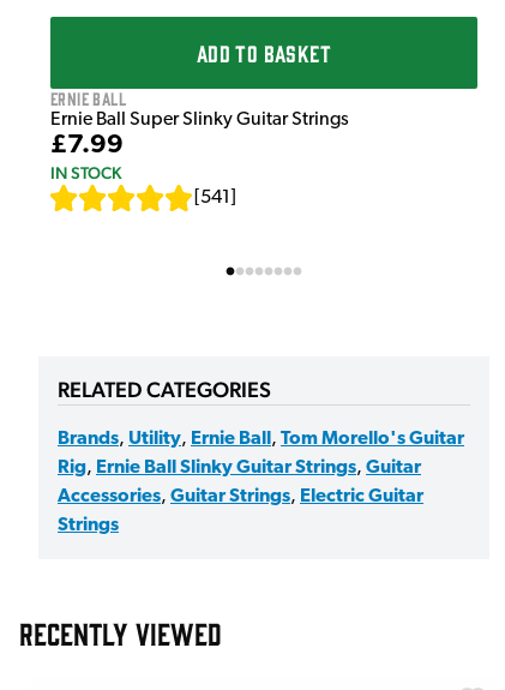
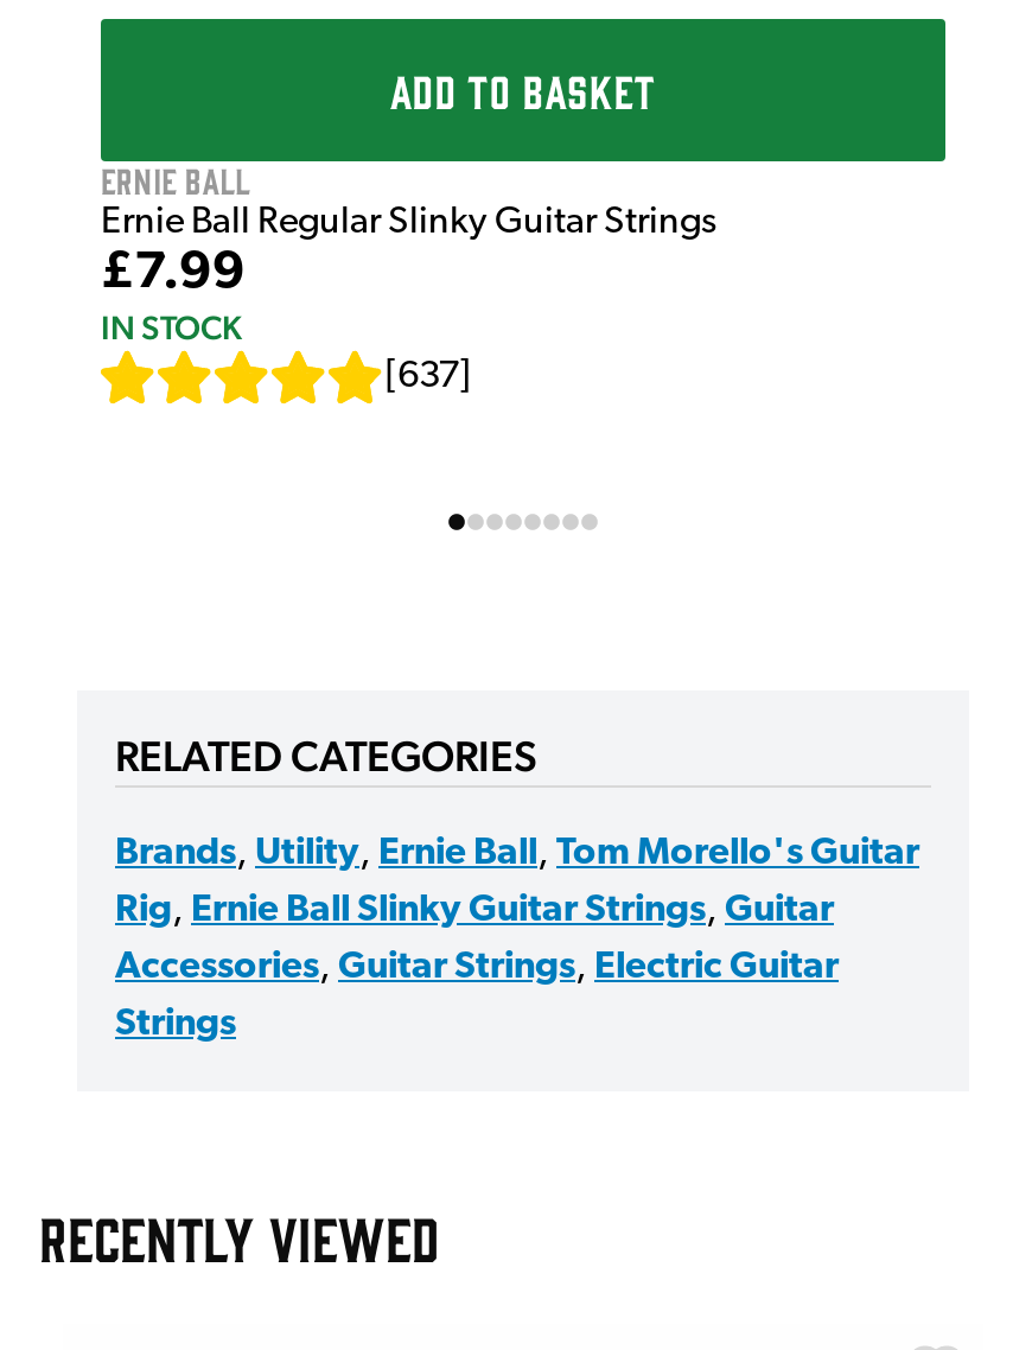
[50,110,349,129] Ernie Ball Super Slinky Guitar Strings -> [101,203,718,241] Ernie Ball Regular Slinky Guitar Strings
[194,188,236,207] [541] -> [386,357,471,395] [637]

